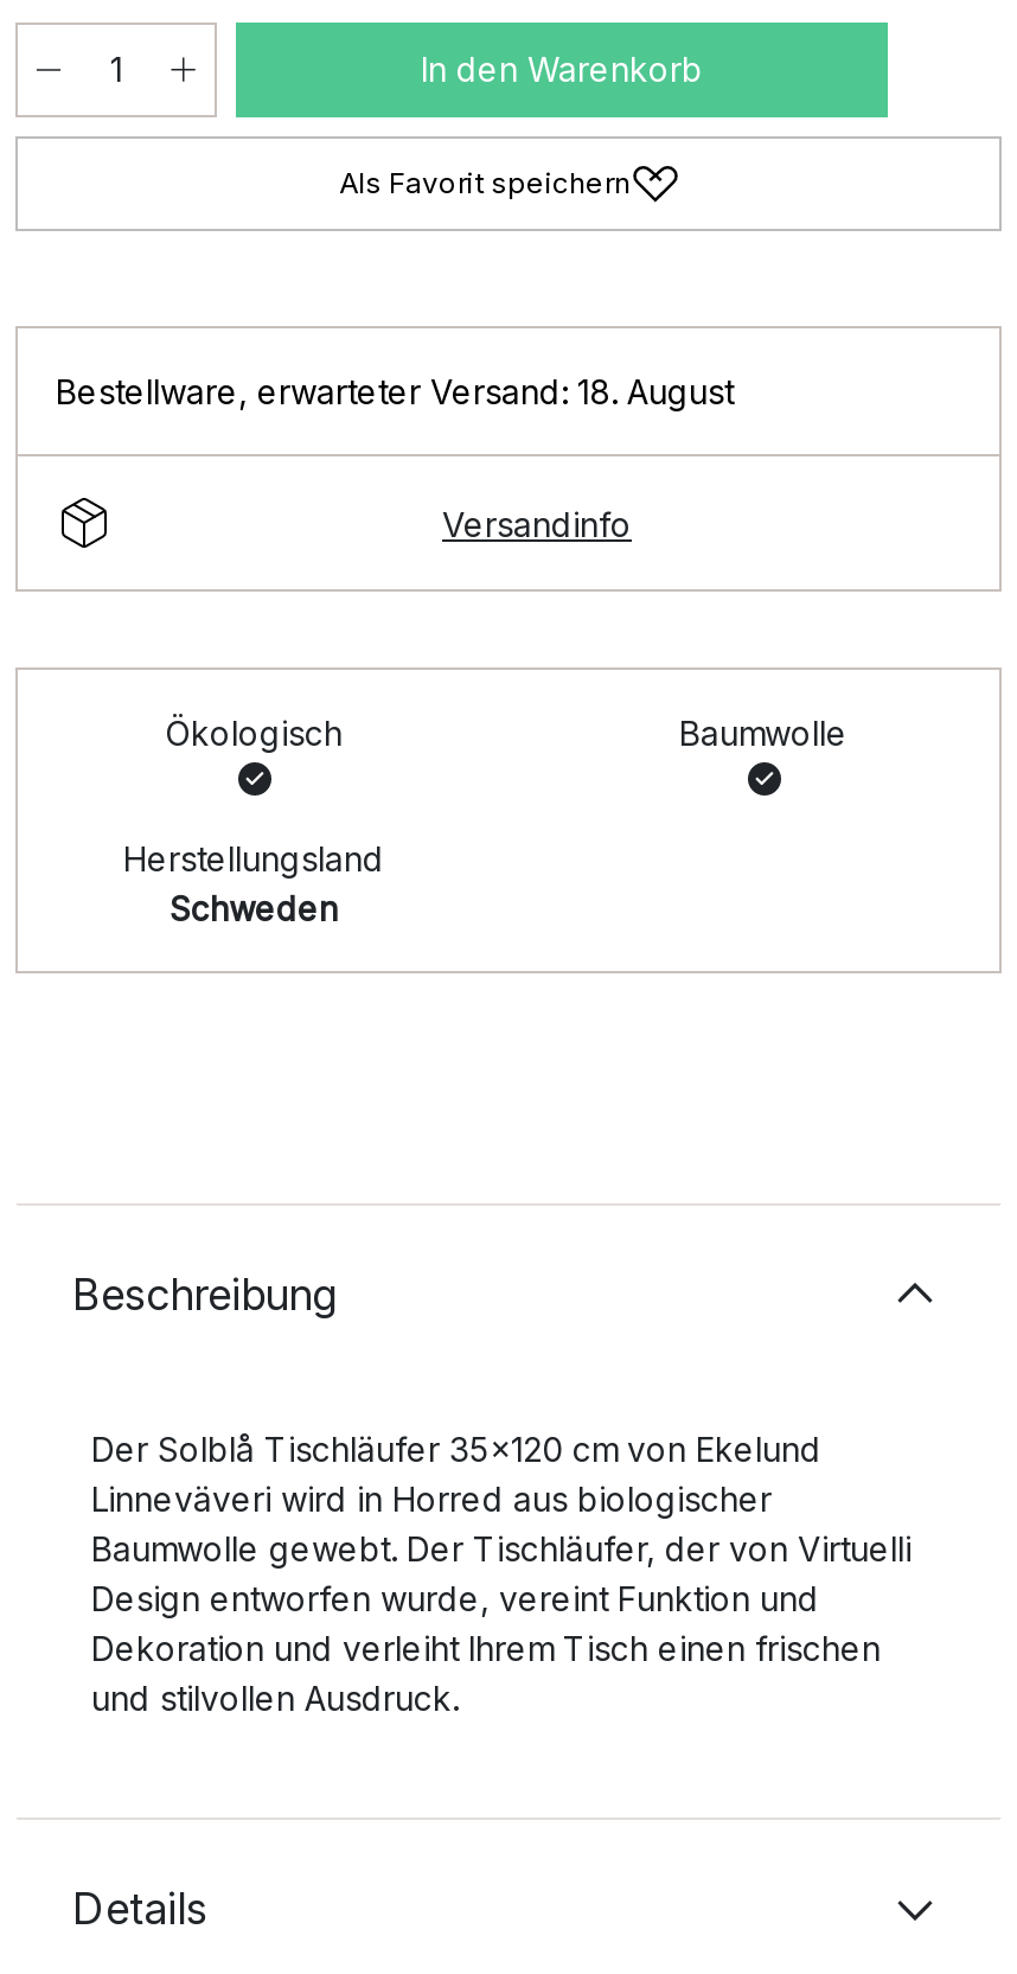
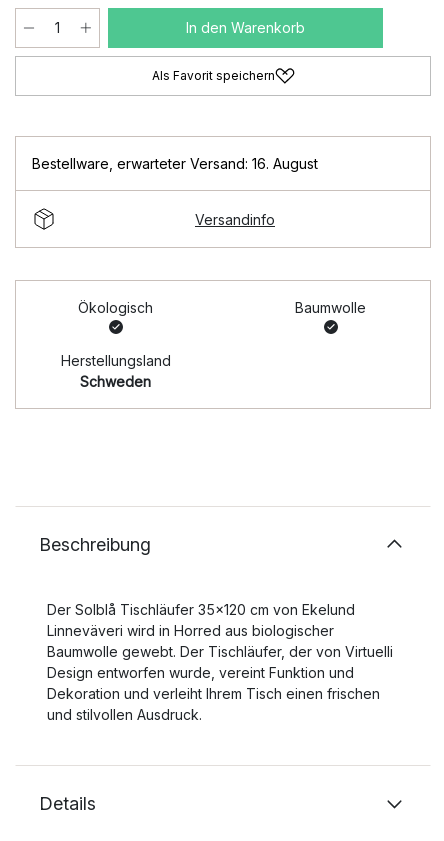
[56,371,734,411] Bestellware, erwarteter Versand: 18. August -> [32,155,318,172] Bestellware, erwarteter Versand: 16. August

